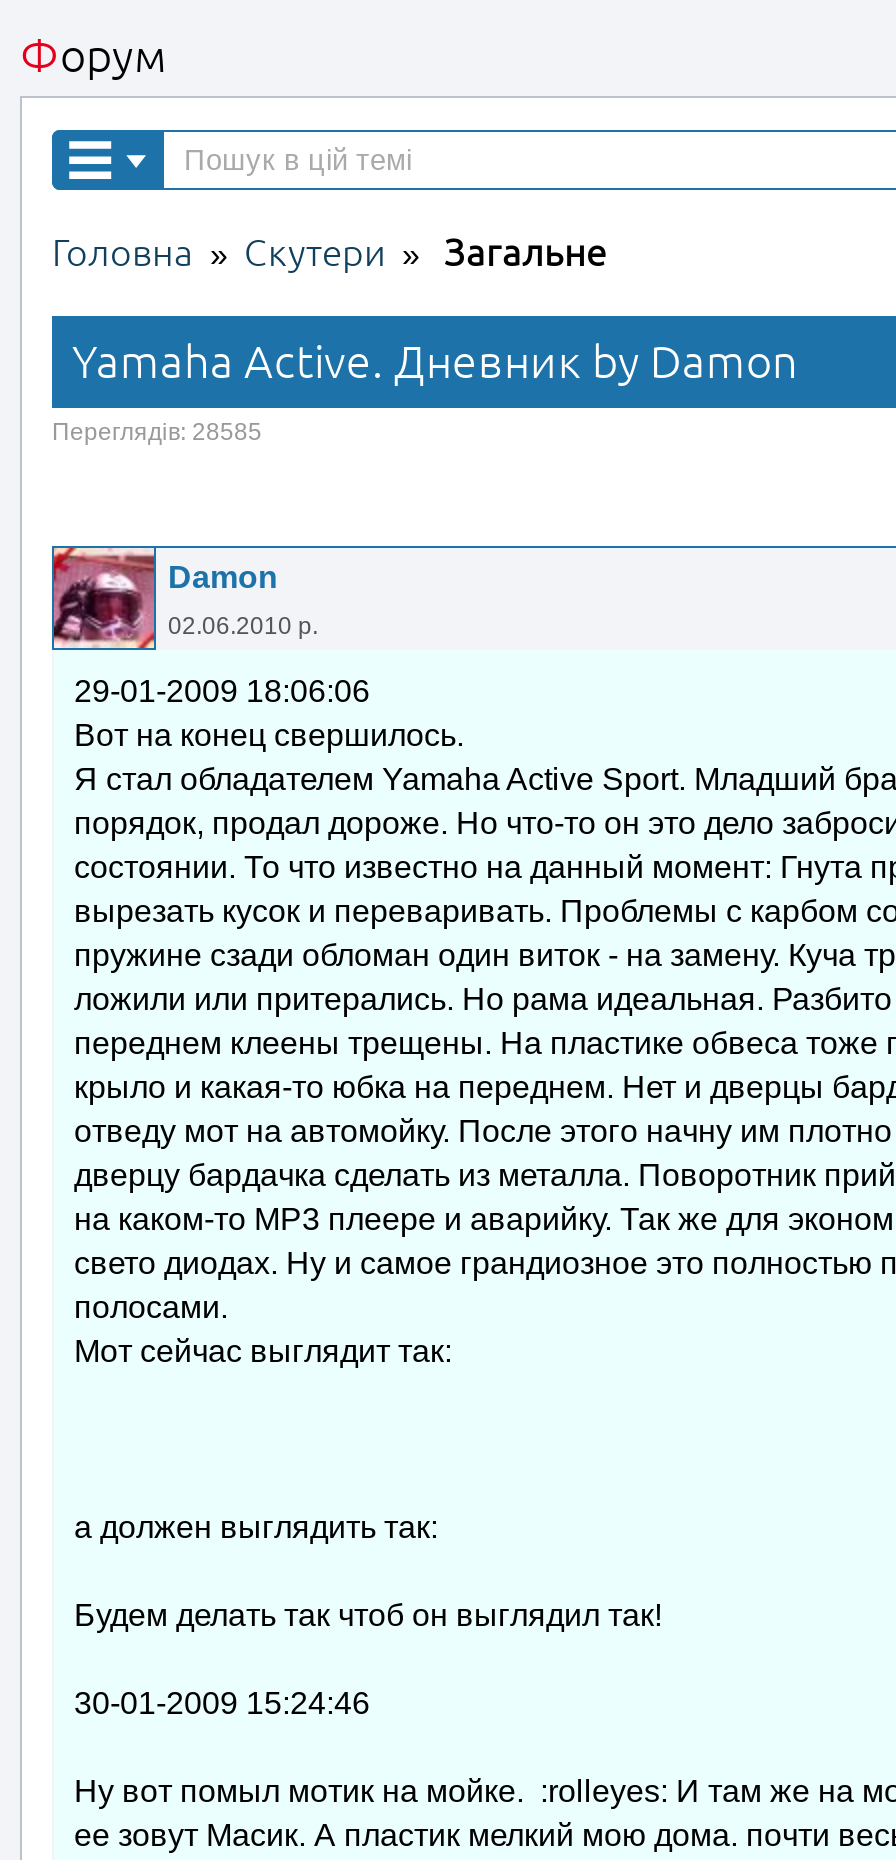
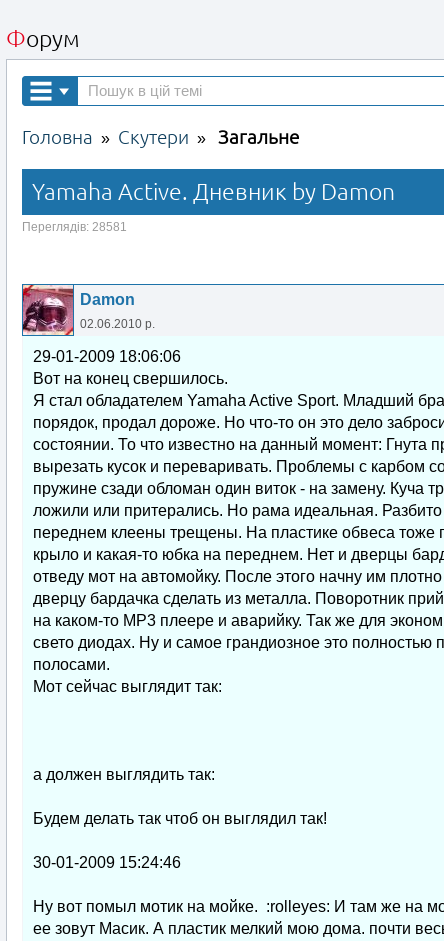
[52,418,262,446] Переглядів: 28585 -> [22,220,127,234] Переглядів: 28581

